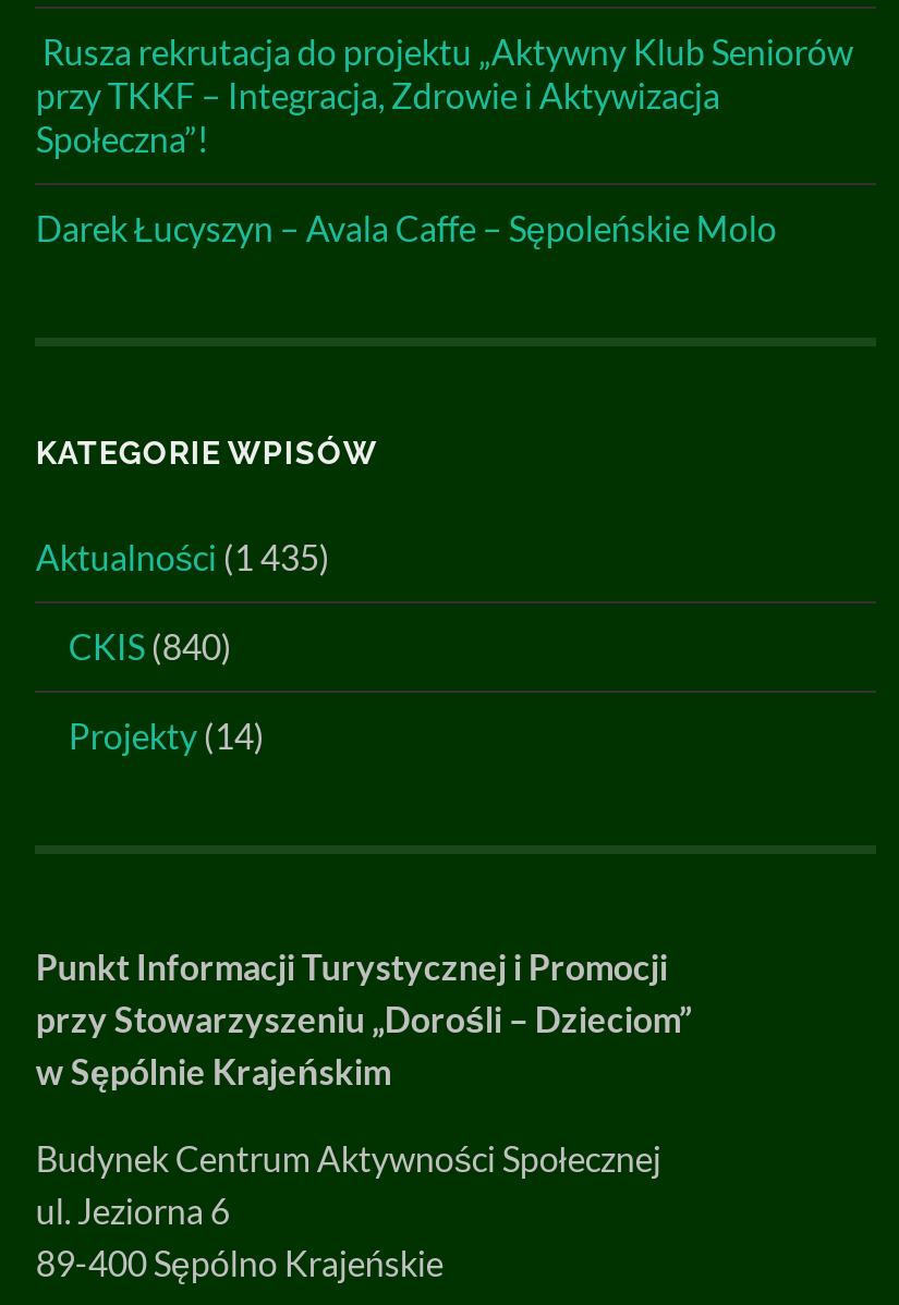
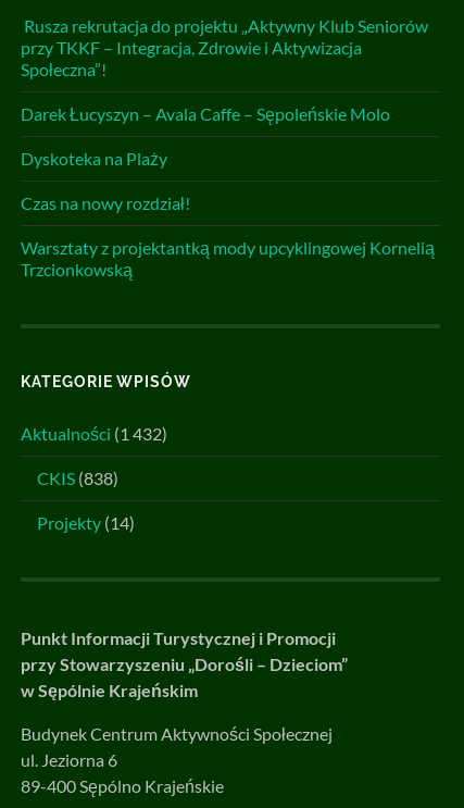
none -> [21,148,435,280] Dyskoteka na Plaży | Czas na nowy rozdział! | Warsztaty z projektantką mody upcyklingowej Kornelią | Trzcionkowską
[36,537,330,578] Aktualności (1 435) -> [21,423,168,444] Aktualności (1 432)
[68,626,232,667] CKIS (840) -> [37,468,119,489] CKIS (838)

